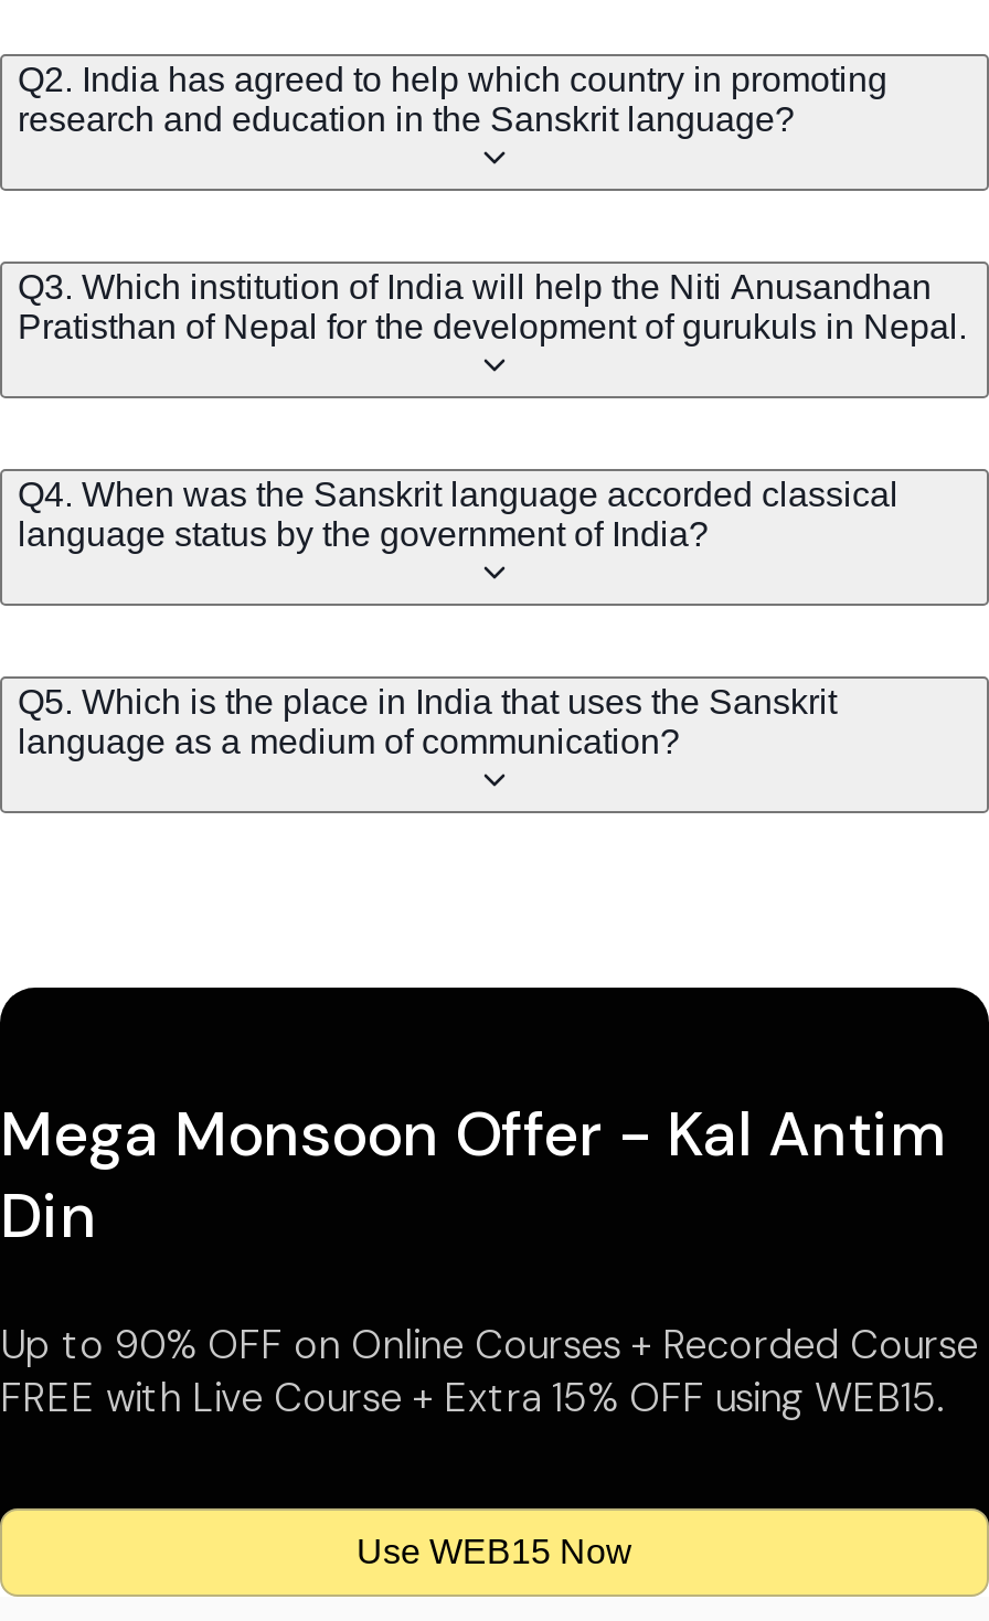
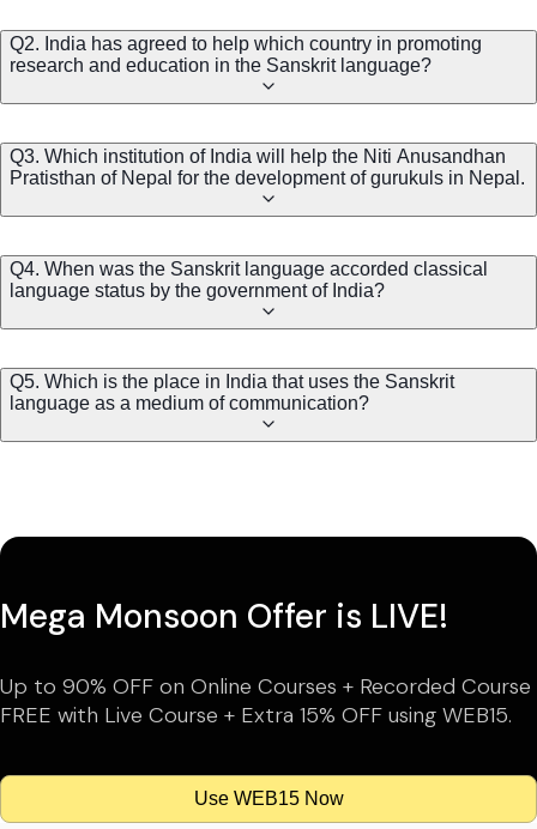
[0,1094,945,1258] Mega Monsoon Offer - Kal Antim | Din -> [0,595,448,639] Mega Monsoon Offer is LIVE!

